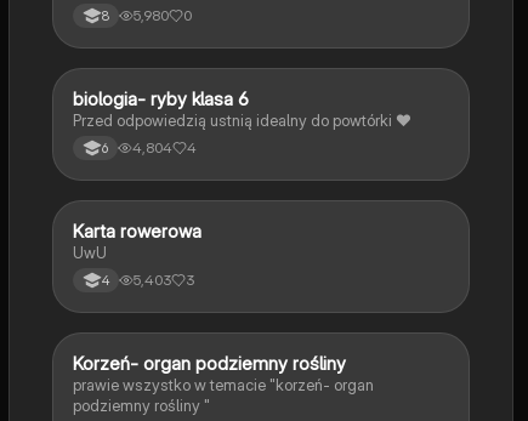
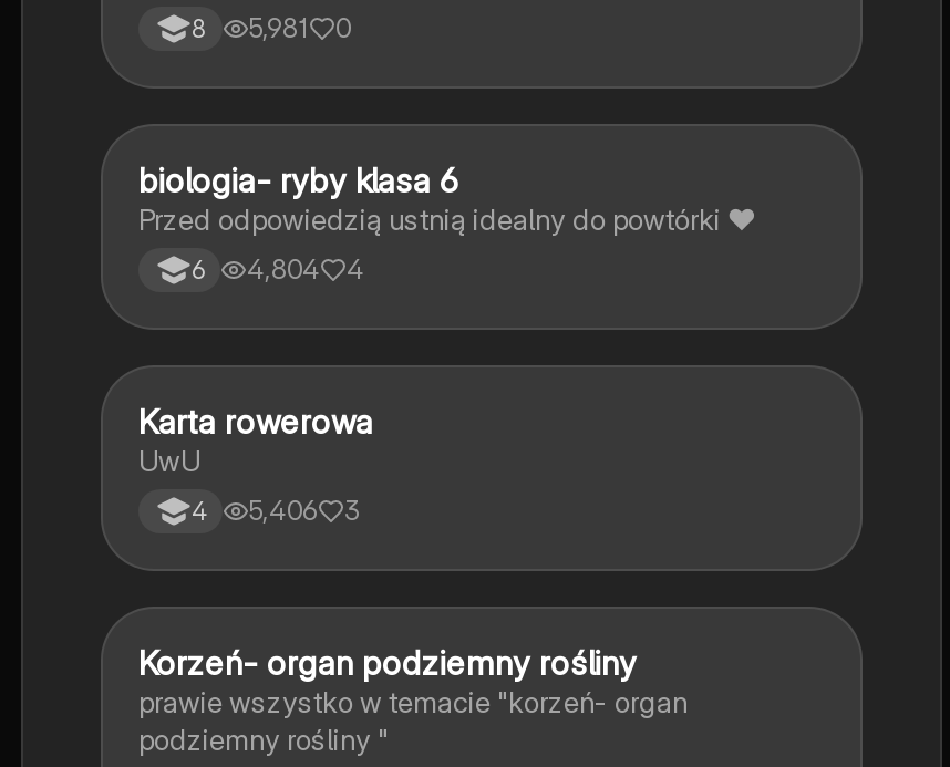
[102,6,192,25] 8 5,980 0 -> [192,12,351,45] 8 5,981 0
[102,271,194,289] 4 5,403 3 -> [192,494,360,527] 4 5,406 3

